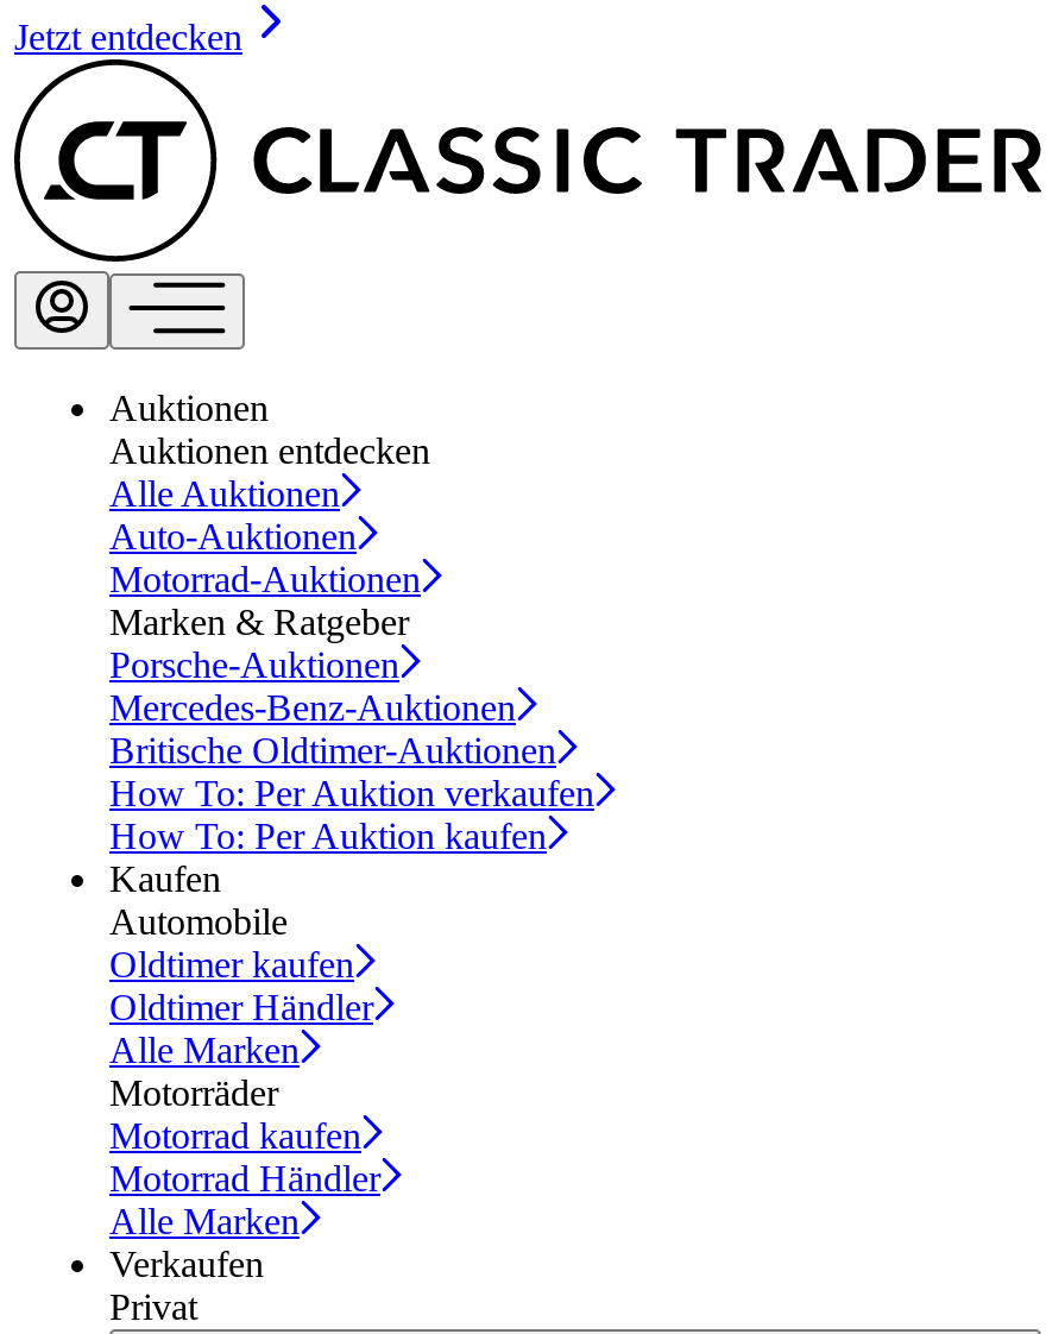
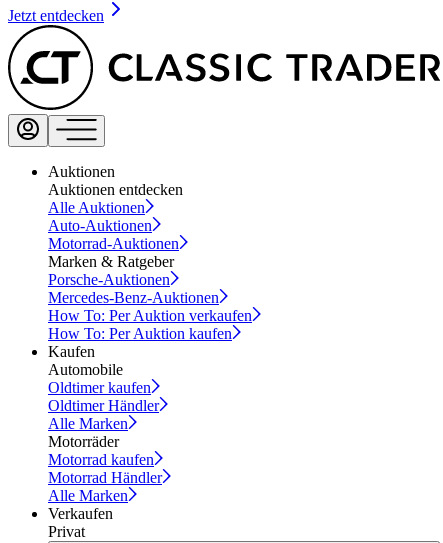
[109,730,556,771] Britische Oldtimer-Auktionen -> none

